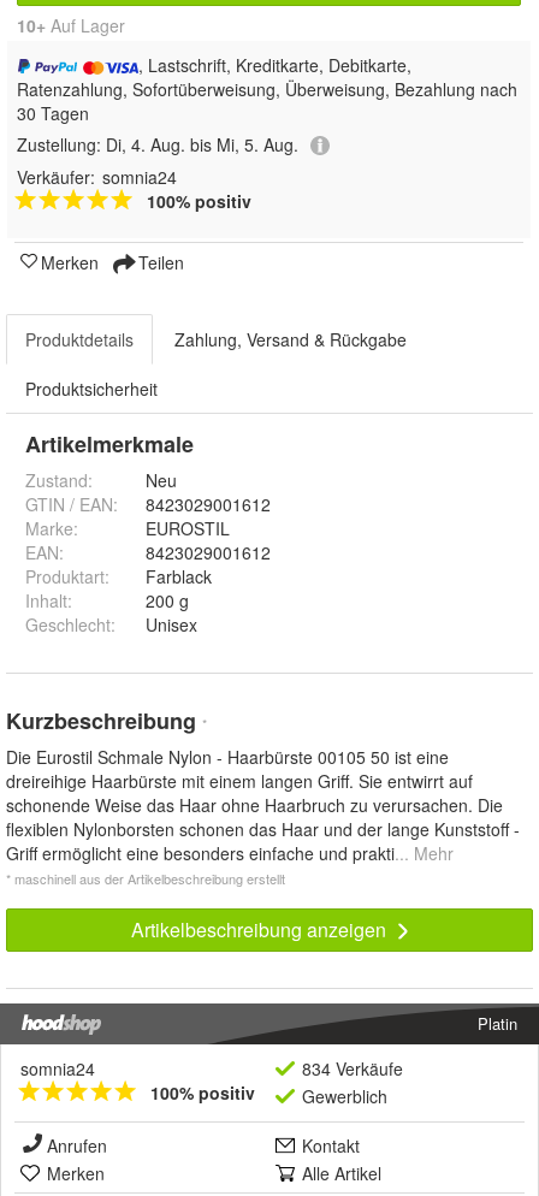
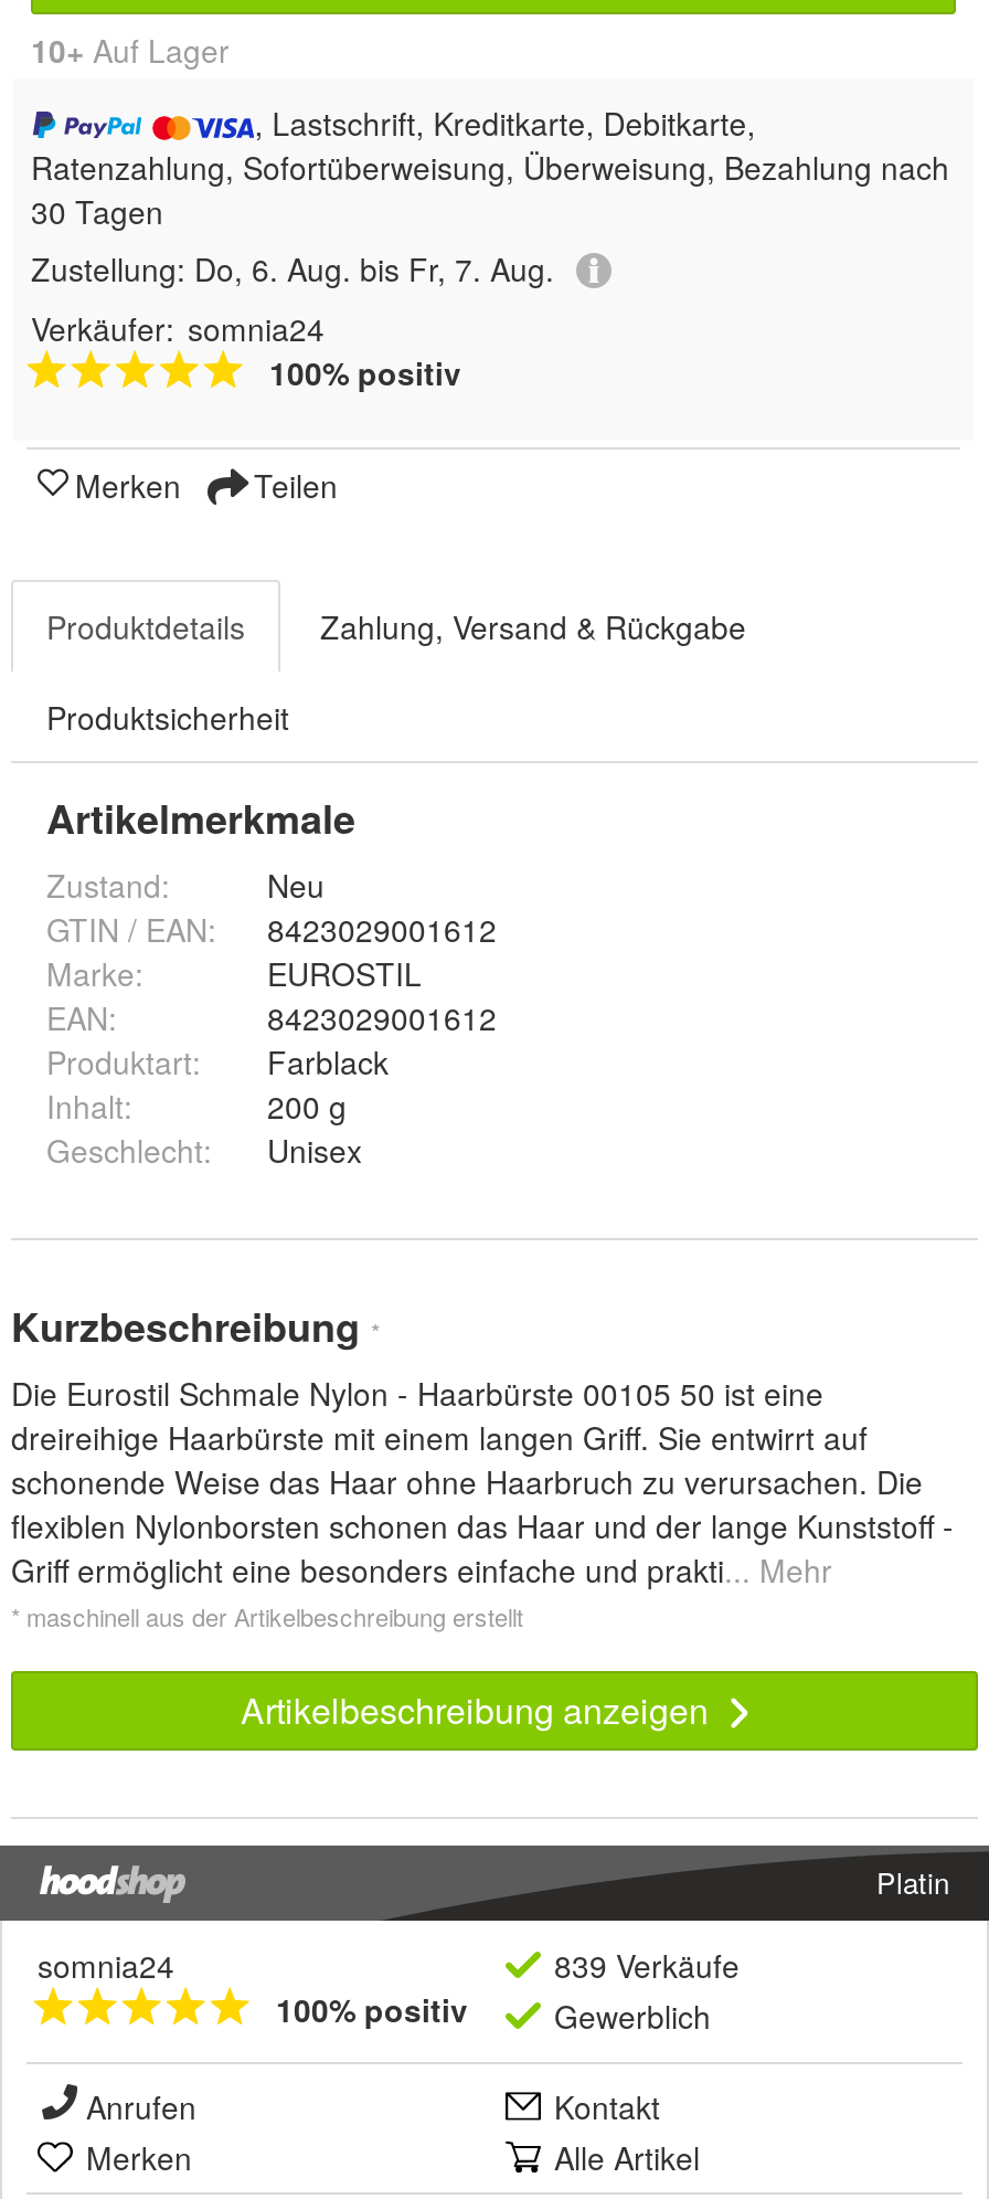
[17,132,298,156] Zustellung: Di, 4. Aug. bis Mi, 5. Aug. -> [31,246,554,290] Zustellung: Do, 6. Aug. bis Fr, 7. Aug.
[302,1057,403,1081] 834 Verkäufe -> [554,1943,740,1988] 839 Verkäufe

